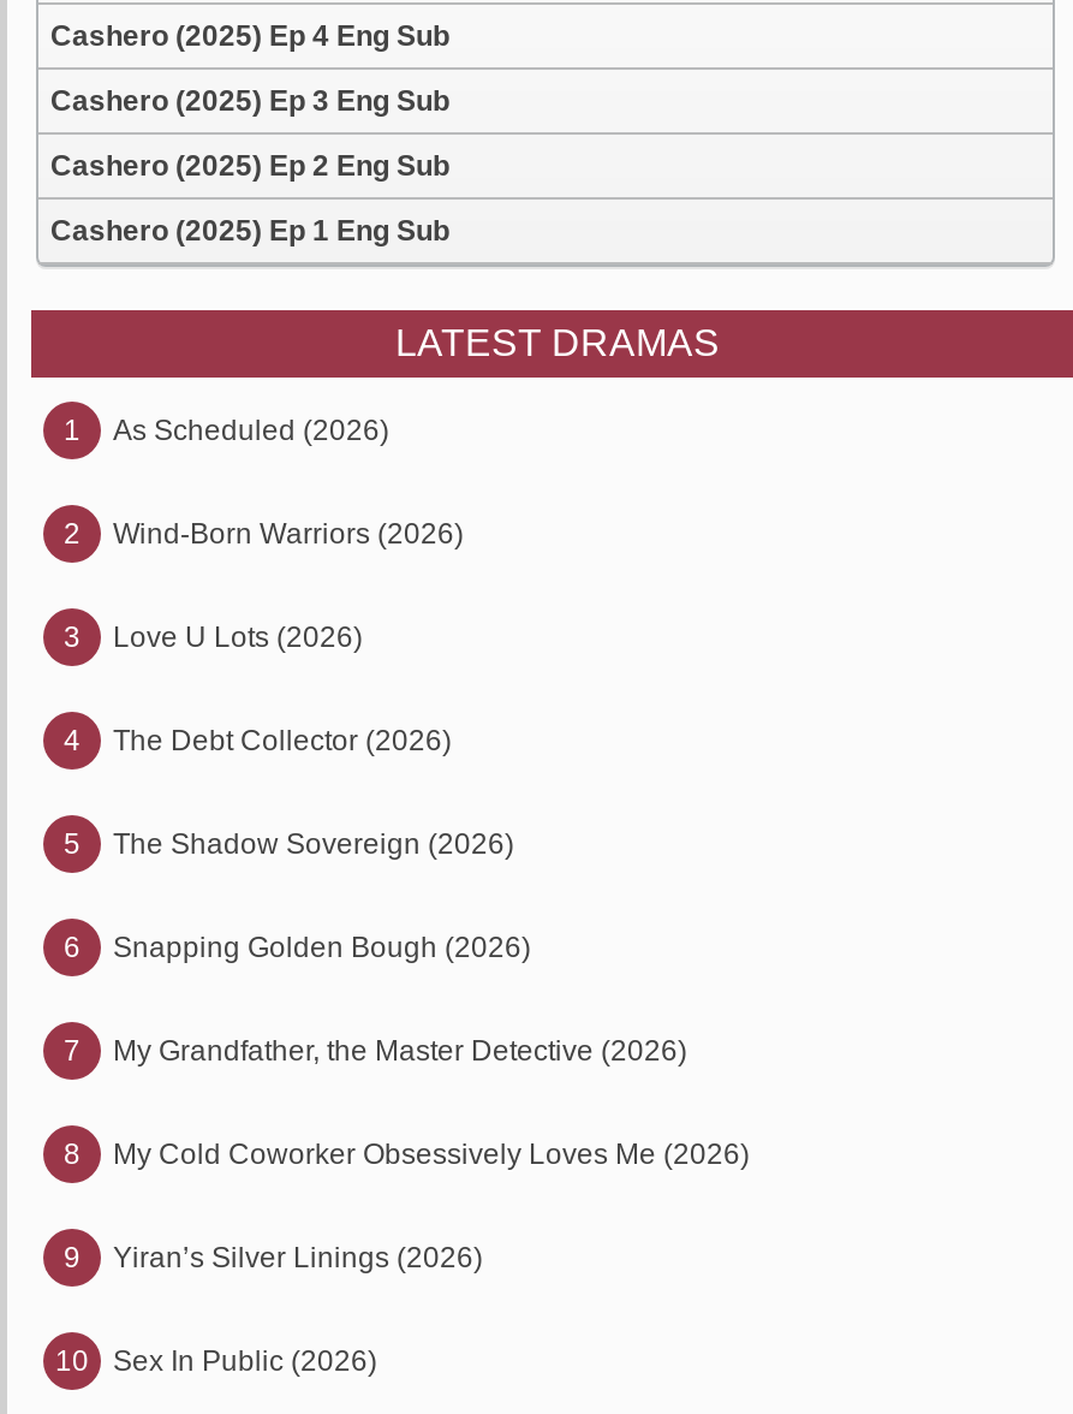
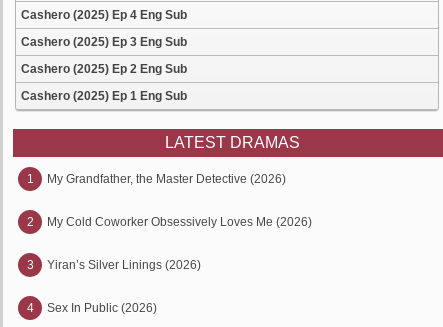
[64,414,531,1068] As Scheduled (2026) | 2 | Wind-Born Warriors (2026) | 3 | Love U Lots (2026) | 4 | The Debt Collector (2026) | 5 | The Shadow Sovereign (2026) | 6 | Snapping Golden Bough (2026) | 7 -> none
[64,1137,750,1171] 8 My Cold Coworker Obsessively Loves Me (2026) -> [26,215,312,229] 2 My Cold Coworker Obsessively Loves Me (2026)
[64,1241,483,1275] 9 Yiran’s Silver Linings (2026) -> [26,258,201,272] 3 Yiran’s Silver Linings (2026)
[55,1344,377,1378] 10 Sex In Public (2026) -> [26,301,157,315] 4 Sex In Public (2026)

